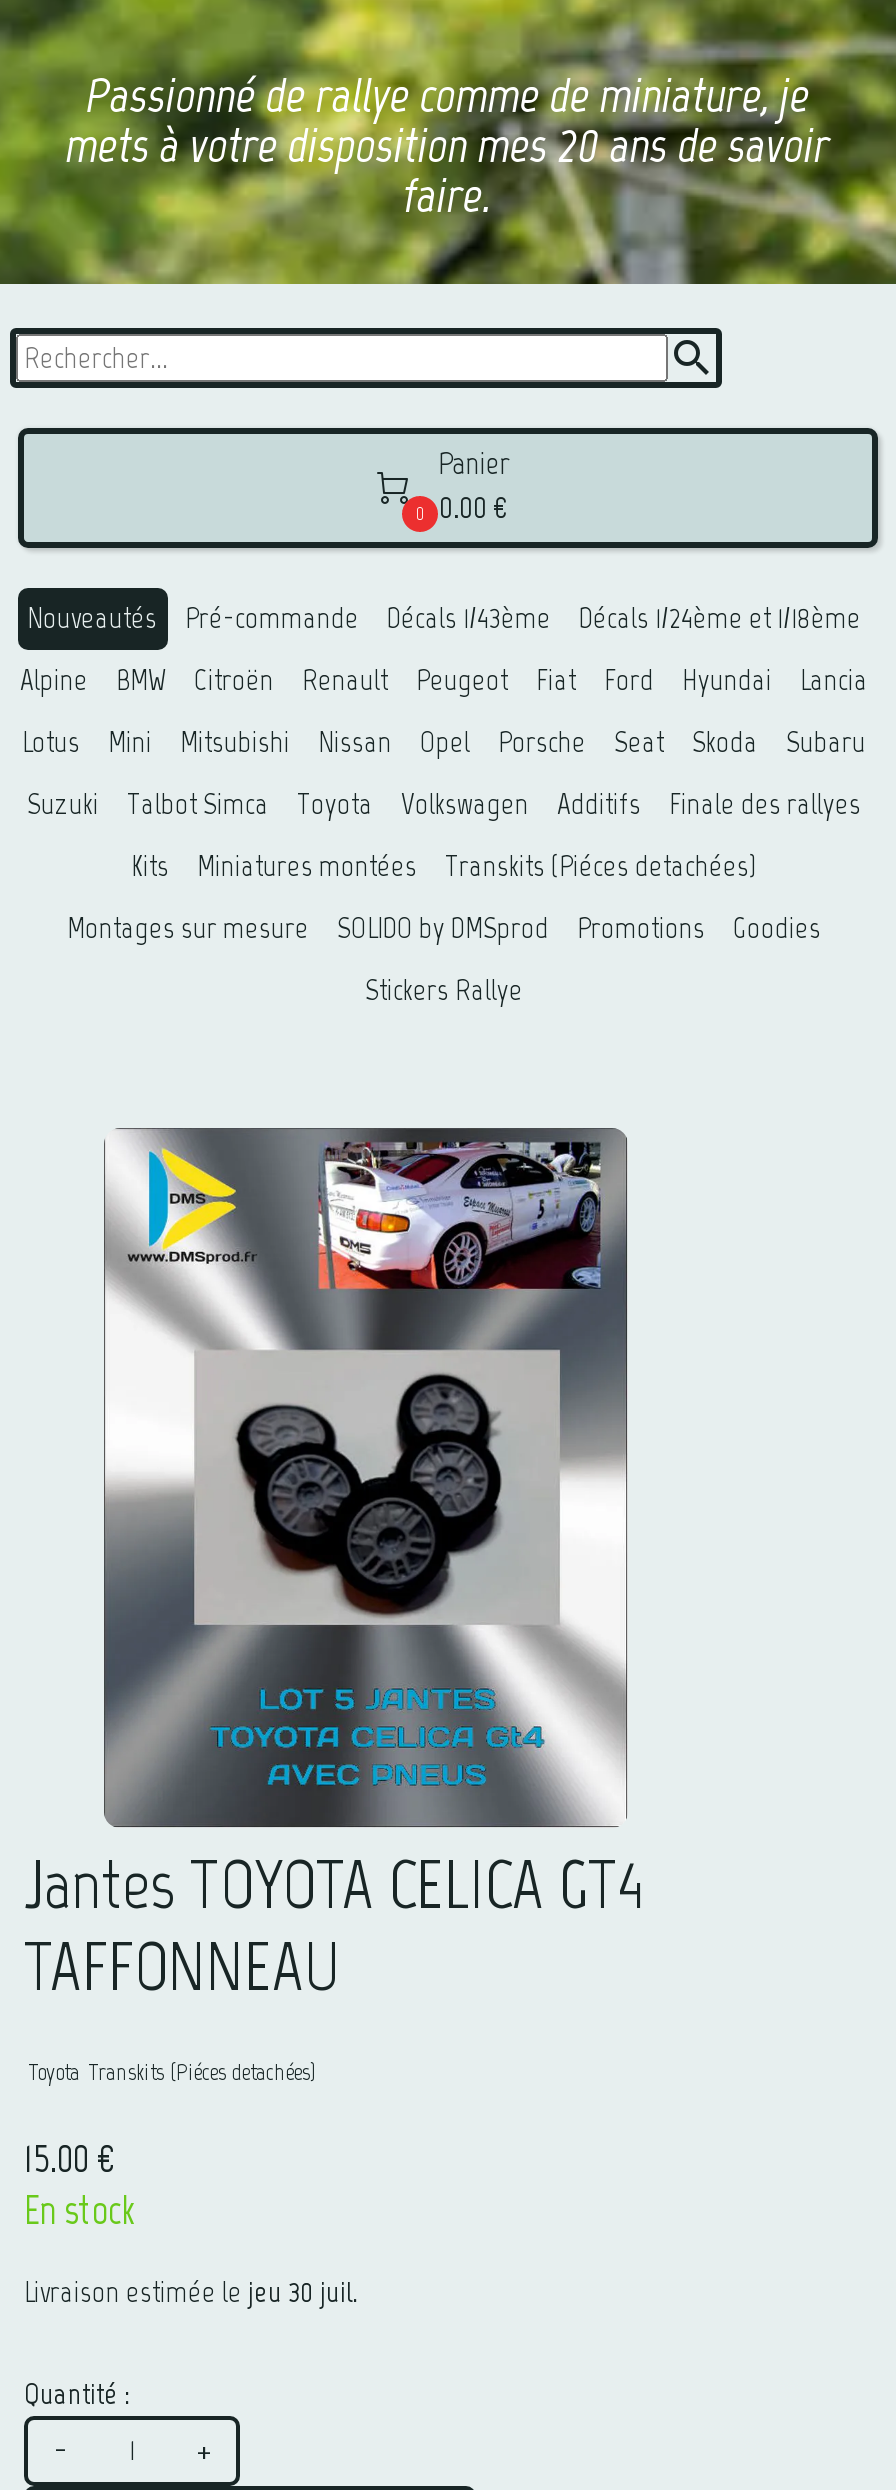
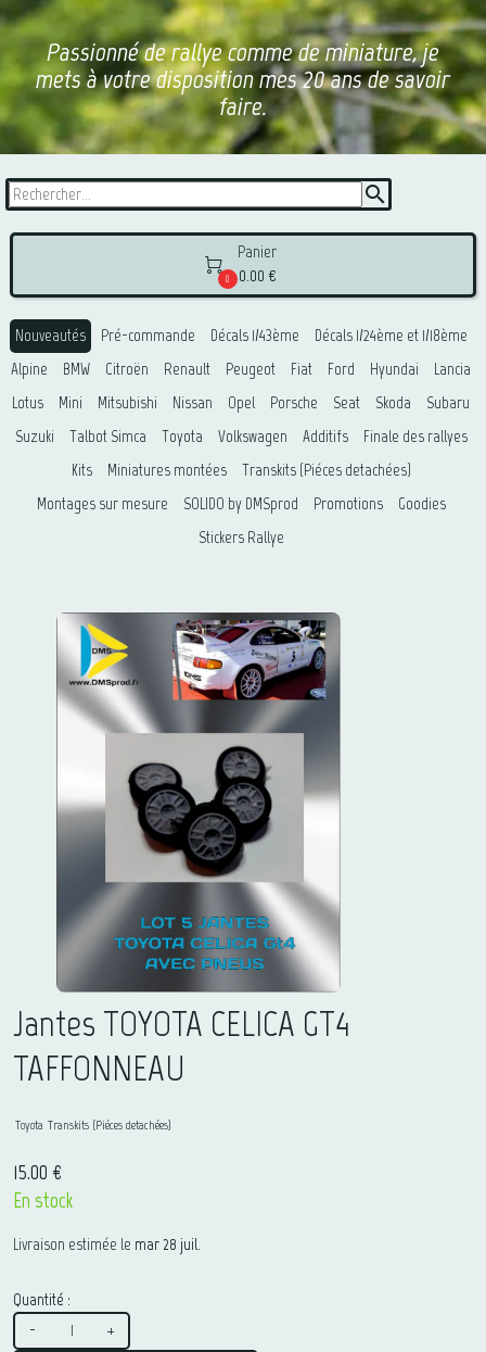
[24,2274,358,2310] Livraison estimée le jeu 30 juil. -> [13,1235,201,1254] Livraison estimée le mar 28 juil.

